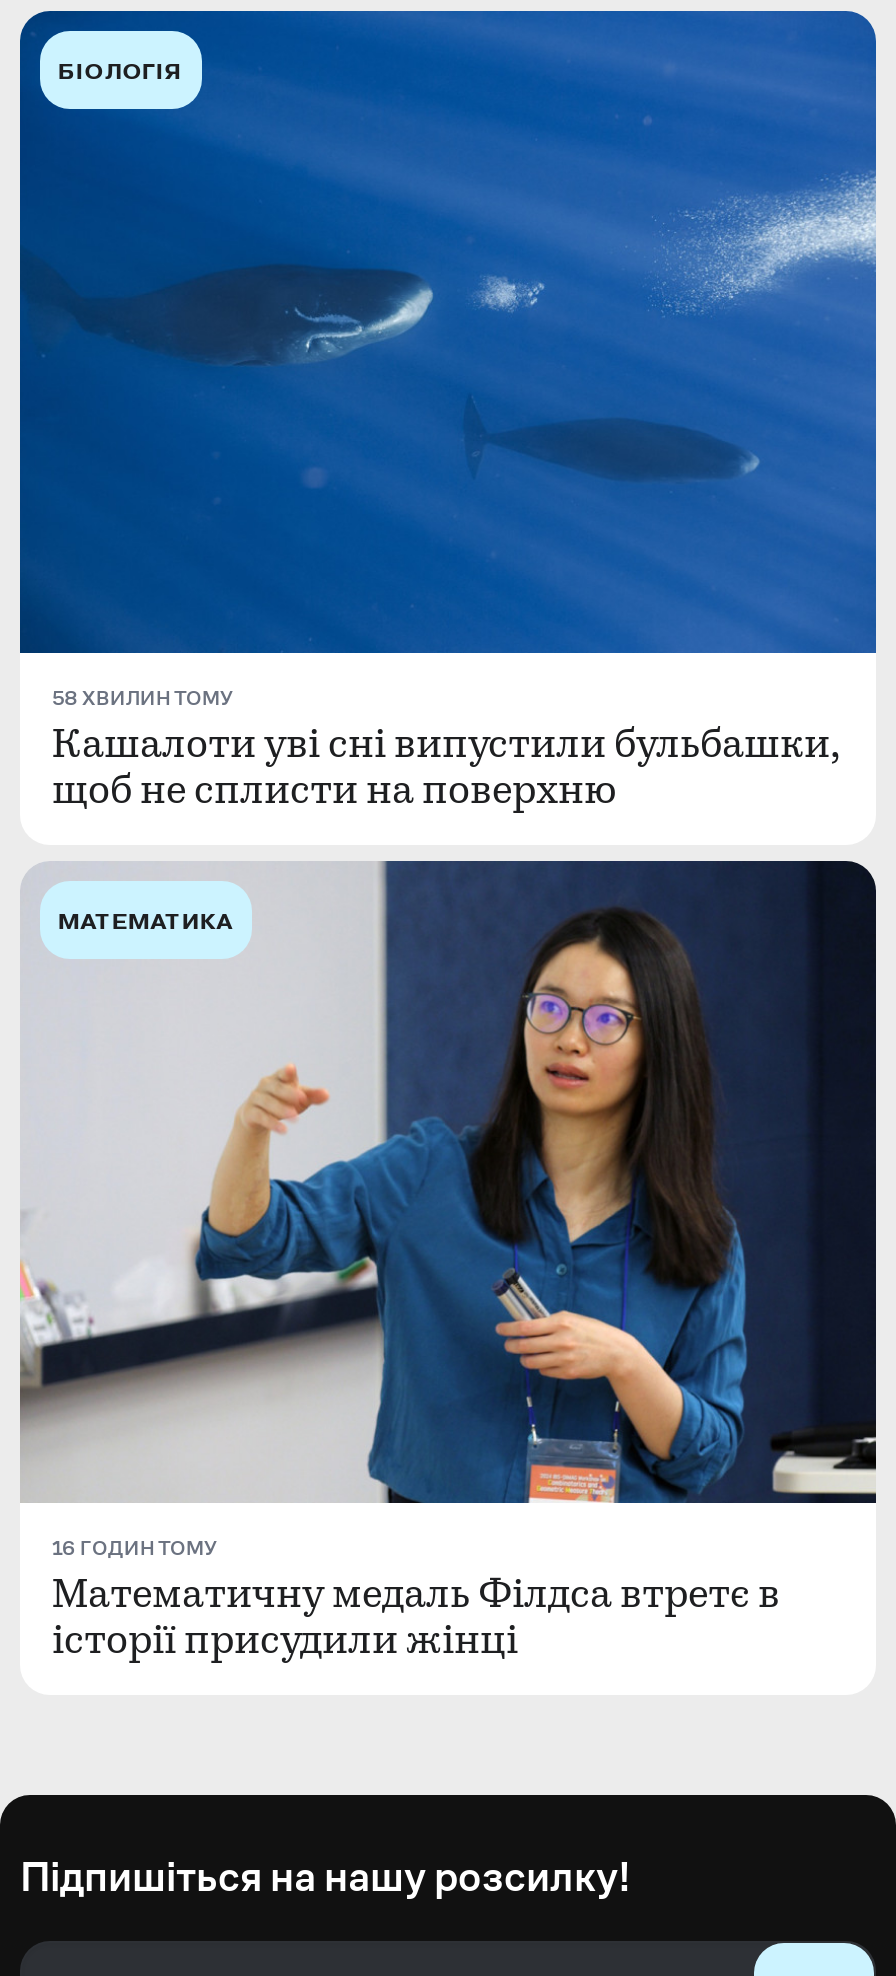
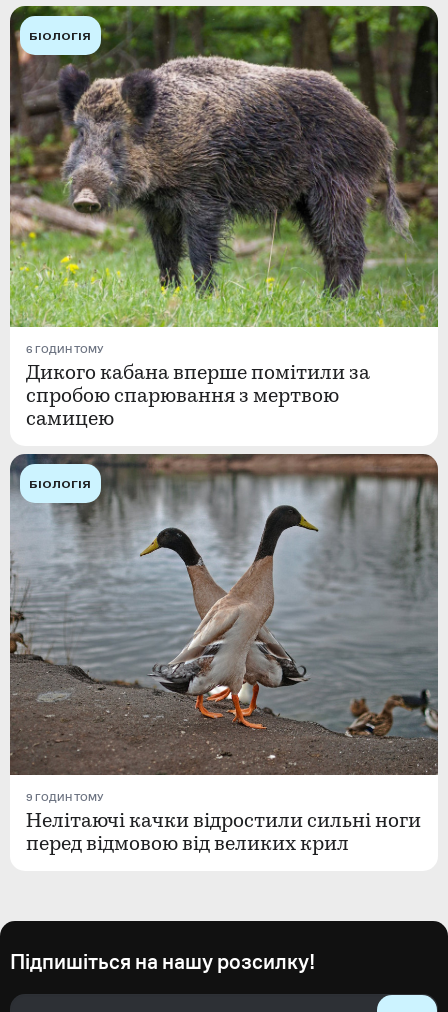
[18,9,878,815] [image] | 58 ХВИЛИН ТОМУ | Кашалоти уві сні випустили бульбашки, | щоб не сплисти на поверхню -> [9,5,439,431] [image] | 6 ГОДИН ТОМУ | Дикого кабана вперше помітили за | спробою спарювання з мертвою | самицею
[20,861,876,1503] [image] | МАТЕМАТИКА -> [9,453,439,776] [image] | БІОЛОГІЯ
[52,1535,780,1665] 16 ГОДИН ТОМУ | Математичну медаль Філдса втретє в | історії присудили жінці -> [26,791,421,856] 9 ГОДИН ТОМУ | Нелітаючі качки відростили сильні ноги | перед відмовою від великих крил

